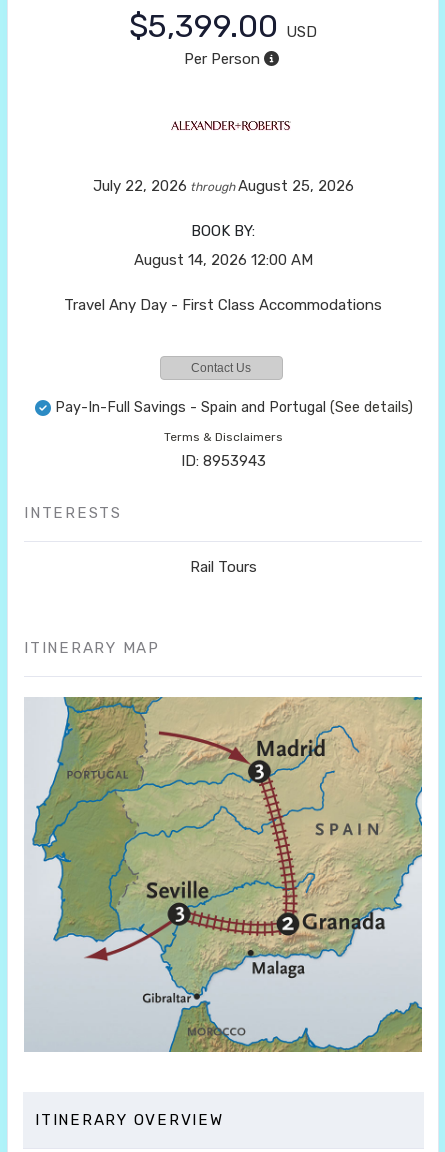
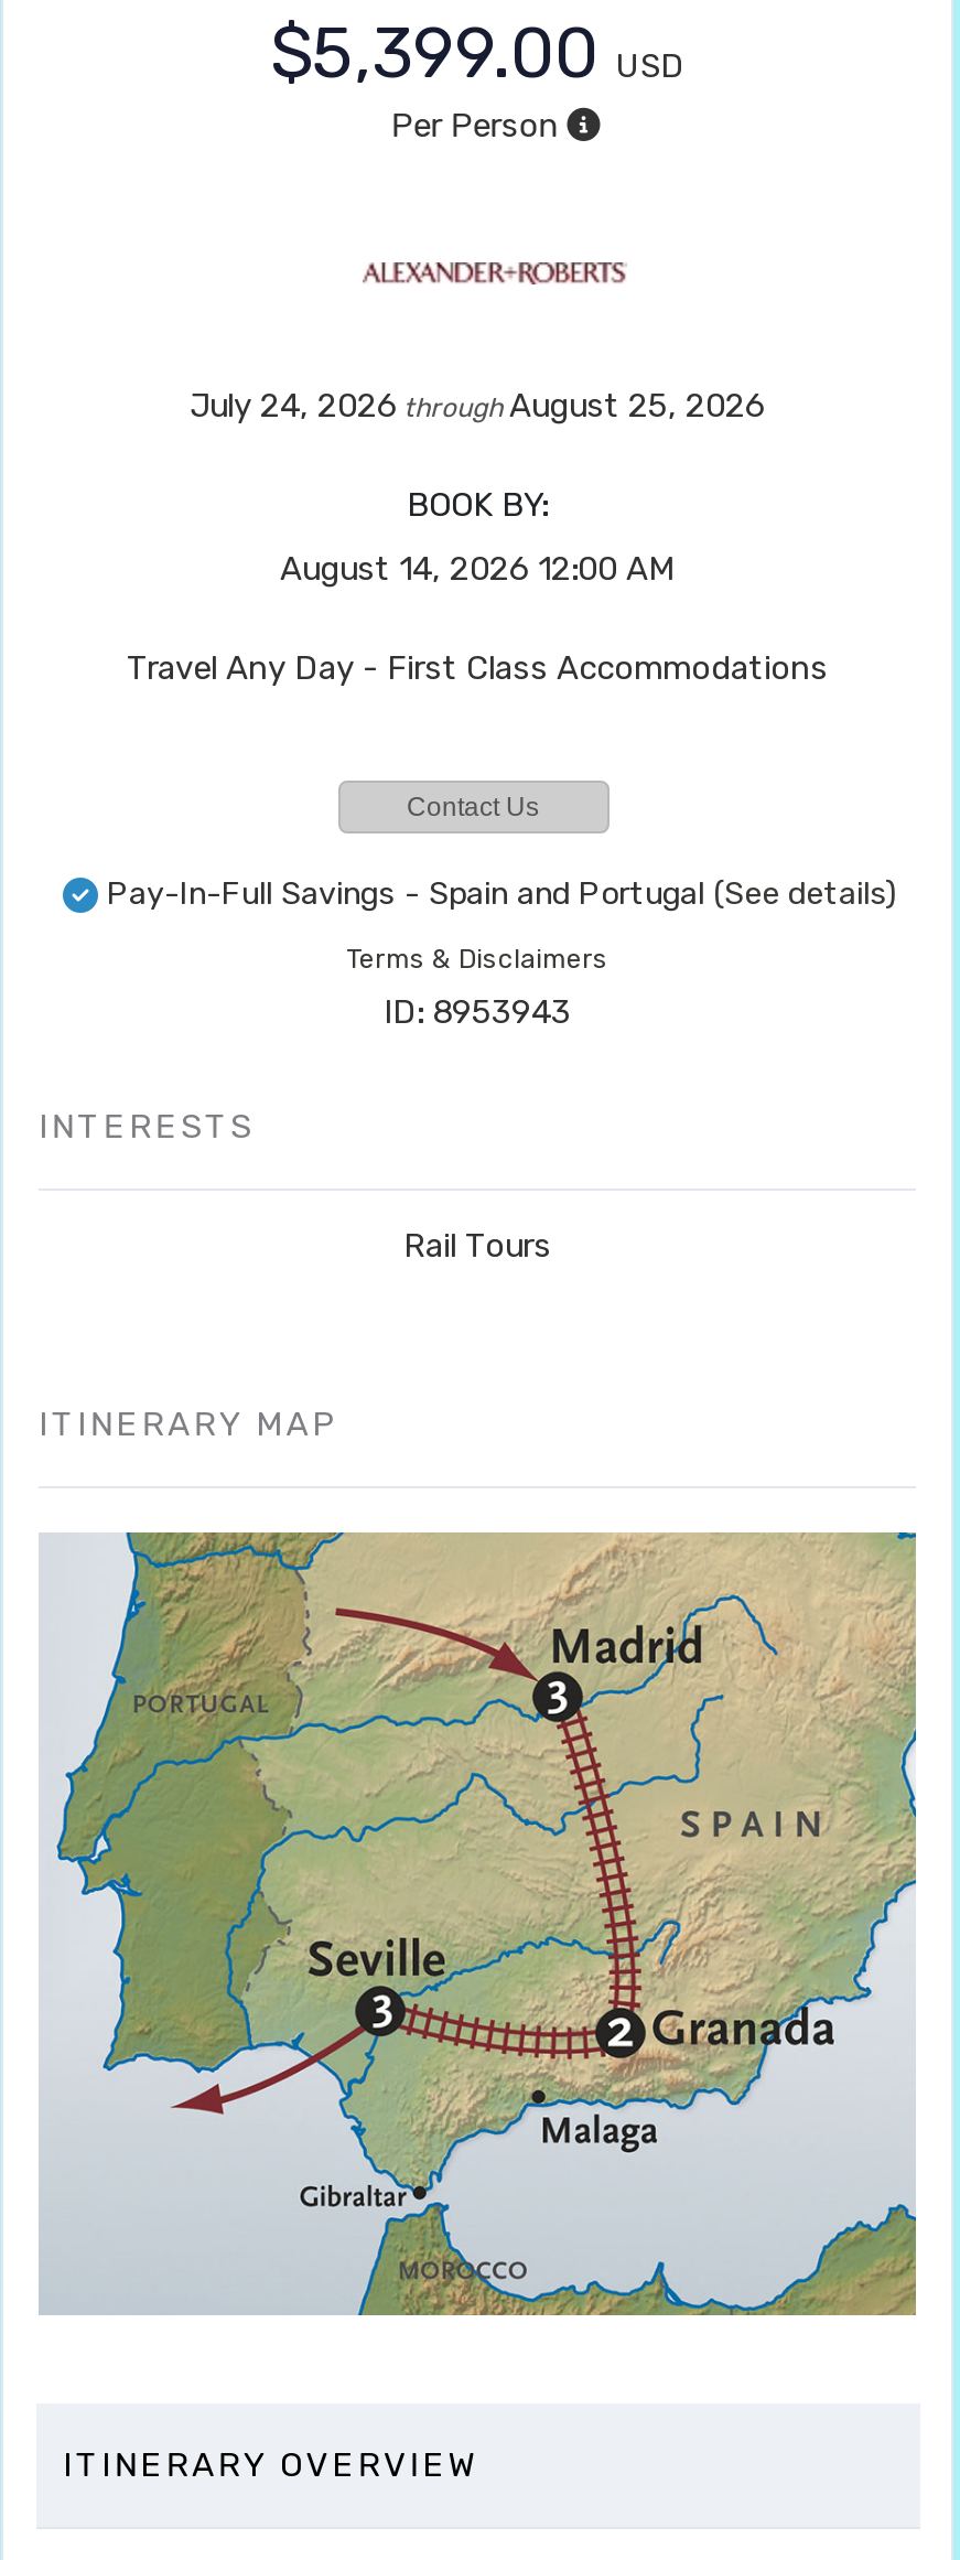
[92,177,353,195] July 22, 2026 throughAugust 25, 2026 -> [190,386,765,426] July 24, 2026 throughAugust 25, 2026

